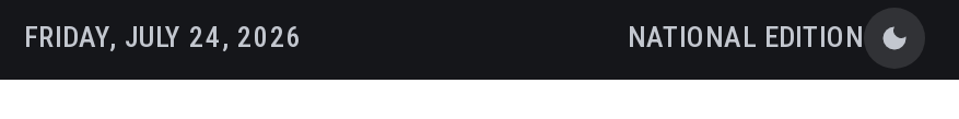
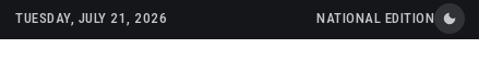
[24,21,303,53] FRIDAY, JULY 24, 2026 -> [15,10,167,26] TUESDAY, JULY 21, 2026

